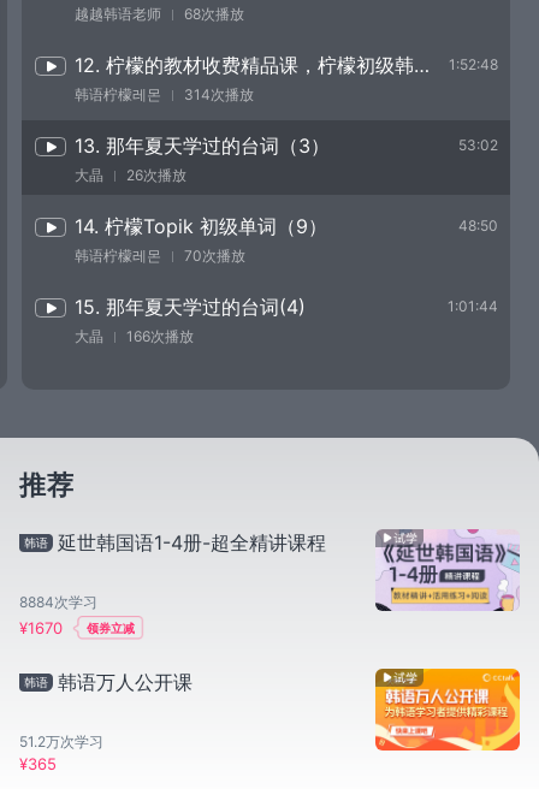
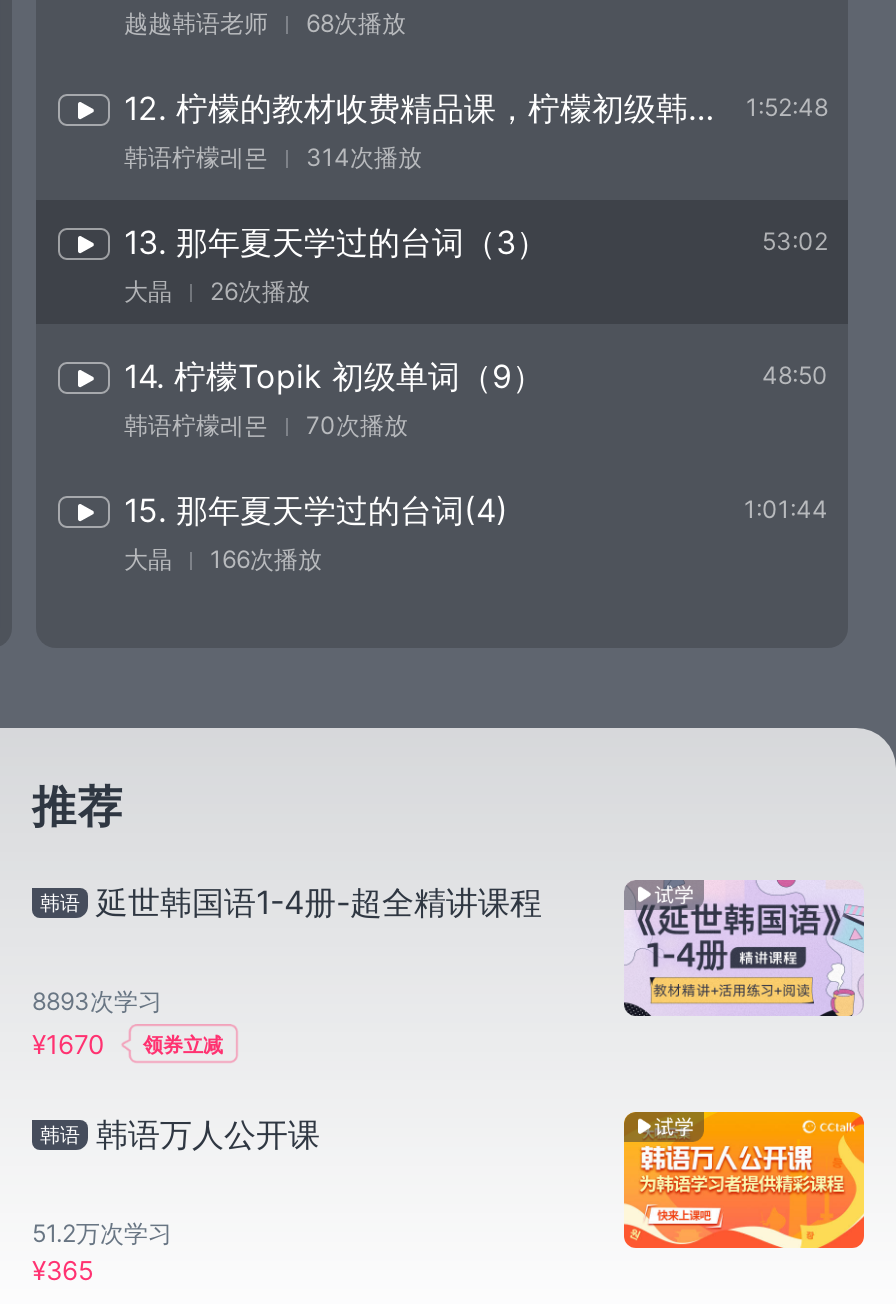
[19,594,97,612] 8884次学习 -> [32,987,162,1017] 8893次学习

